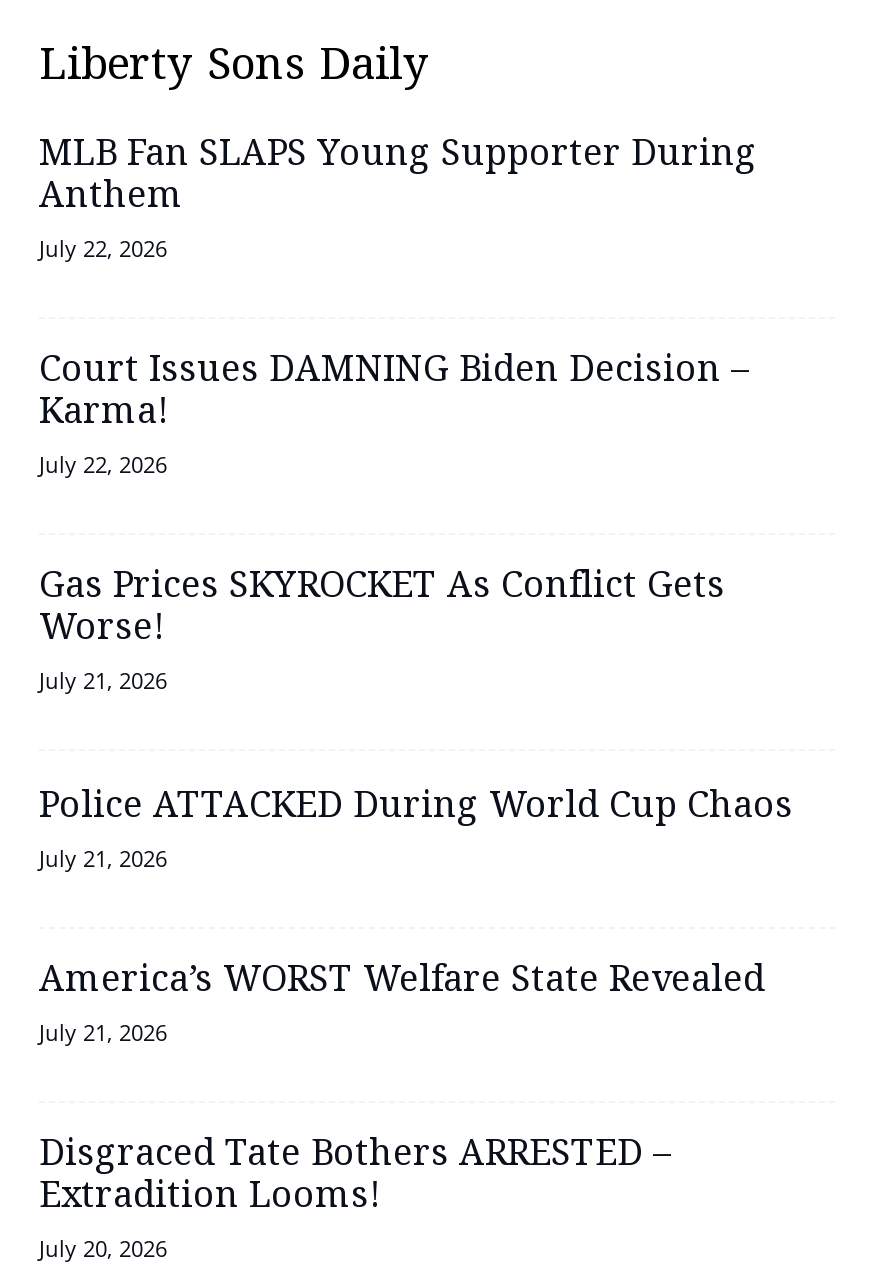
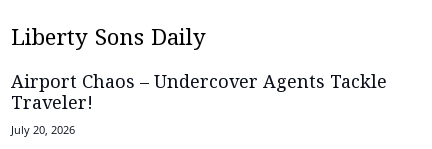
[39,129,793,1223] MLB Fan SLAPS Young Supporter During | Anthem | July 22, 2026 | Court Issues DAMNING Biden Decision – | Karma! | July 22, 2026 | Gas Prices SKYROCKET As Conflict Gets | Worse! | July 21, 2026 | Police ATTACKED During World Cup Chaos | July 21, 2026 | America’s WORST Welfare State Revealed | July 21, 2026 | Disgraced Tate Bothers ARRESTED – | Extradition Looms! -> [11,70,387,117] Airport Chaos – Undercover Agents Tackle | Traveler!

